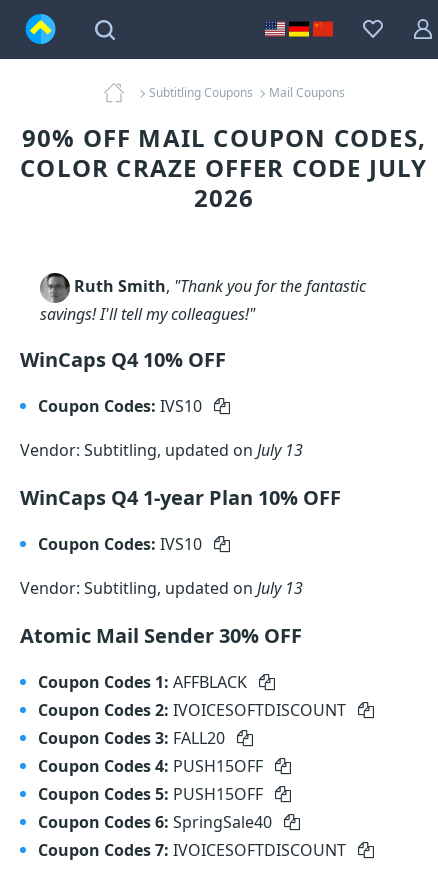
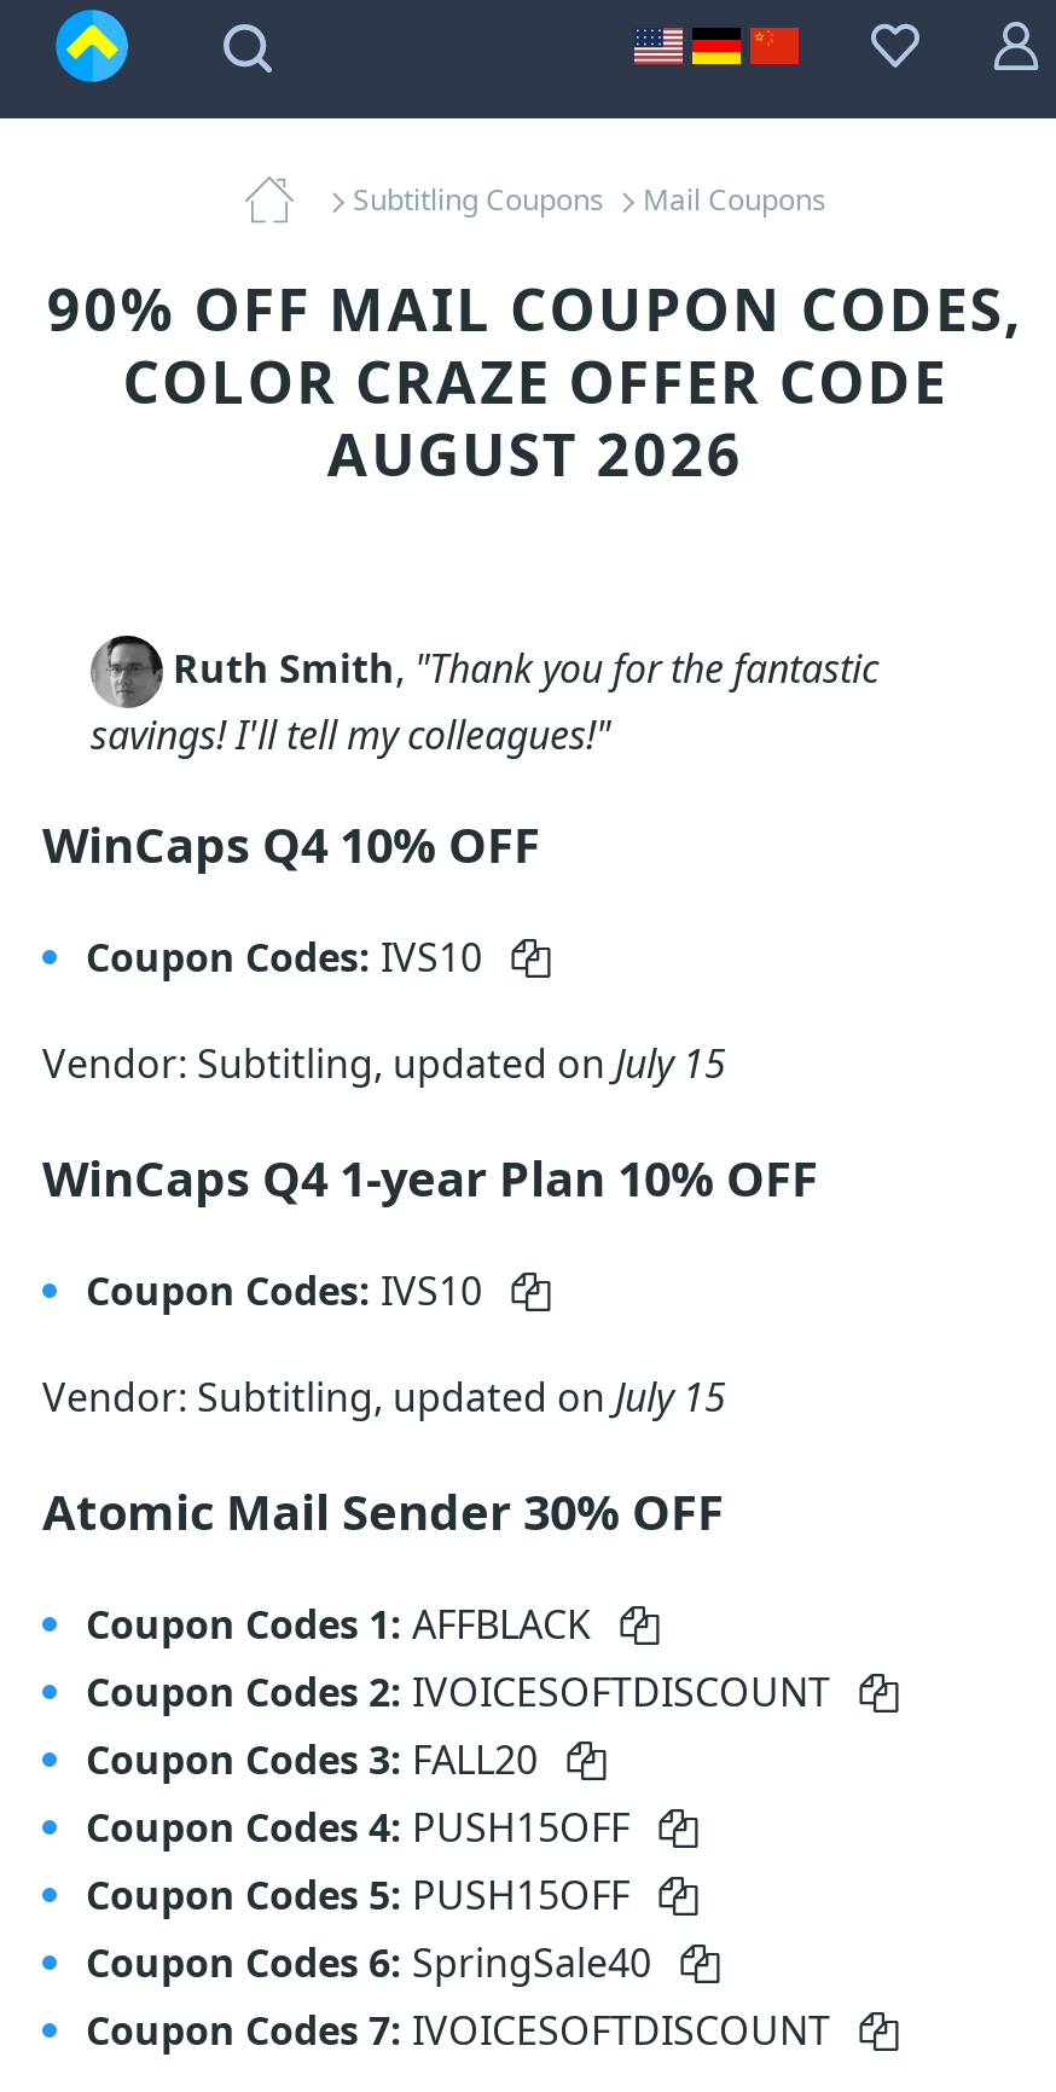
[20,151,428,214] COLOR CRAZE OFFER CODE JULY | 2026 -> [123,341,948,493] COLOR CRAZE OFFER CODE | AUGUST 2026
[20,439,303,461] Vendor: Subtitling, updated on July 13 -> [42,1037,726,1090] Vendor: Subtitling, updated on July 15
[20,577,303,599] Vendor: Subtitling, updated on July 13 -> [42,1370,726,1424] Vendor: Subtitling, updated on July 15

